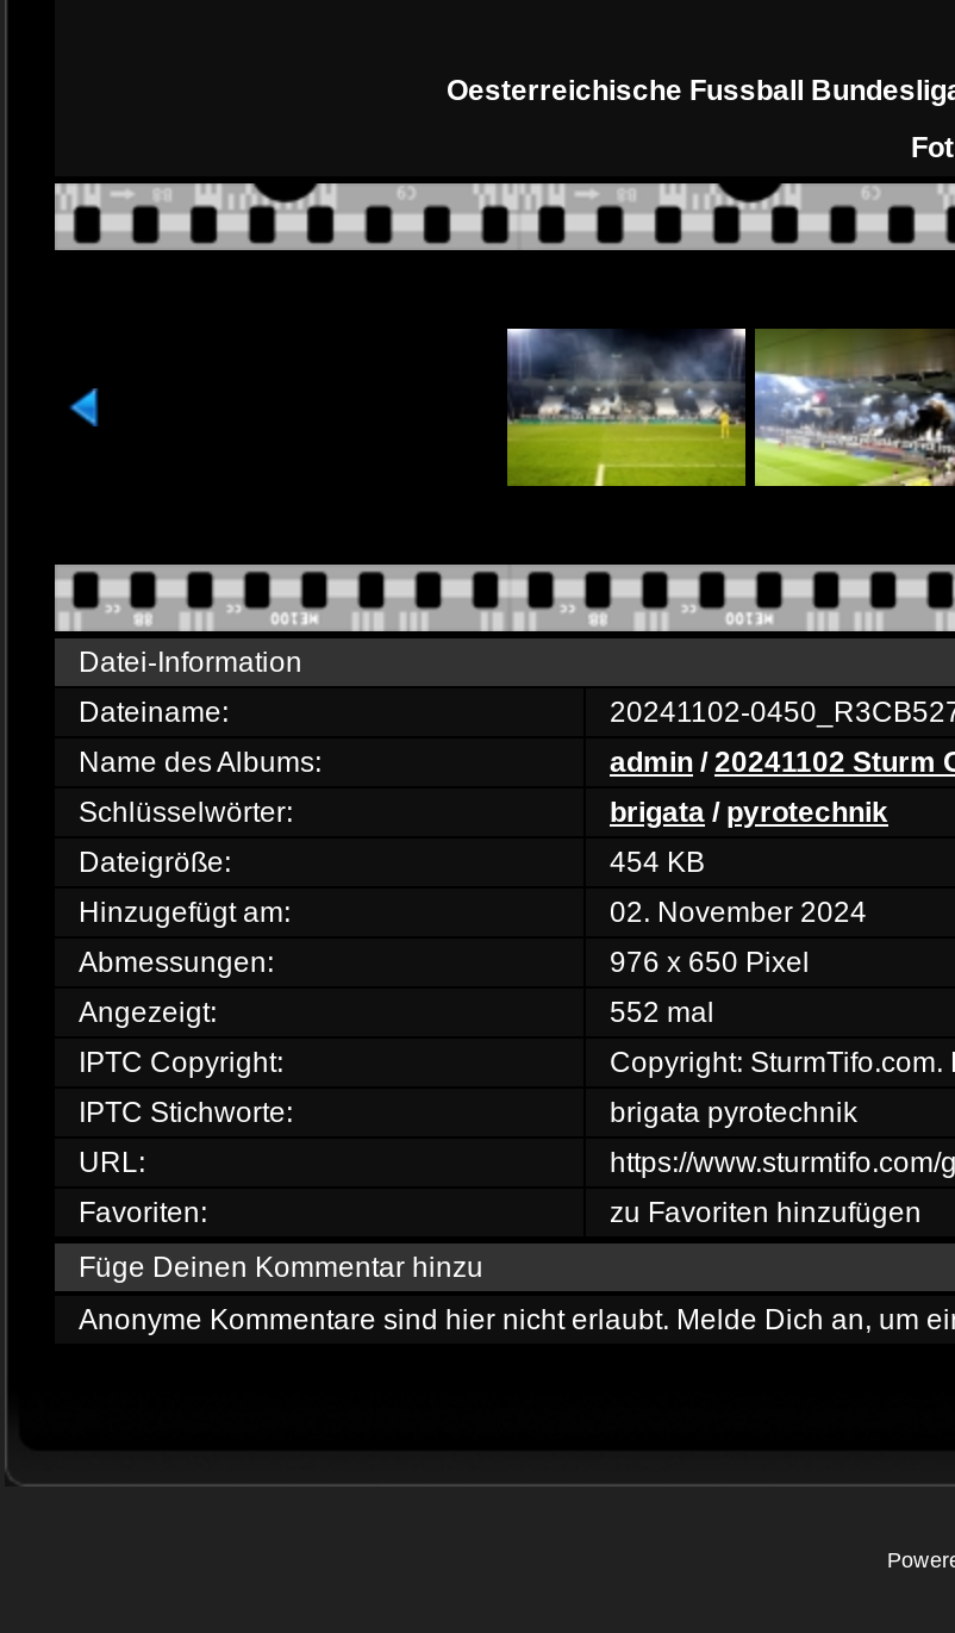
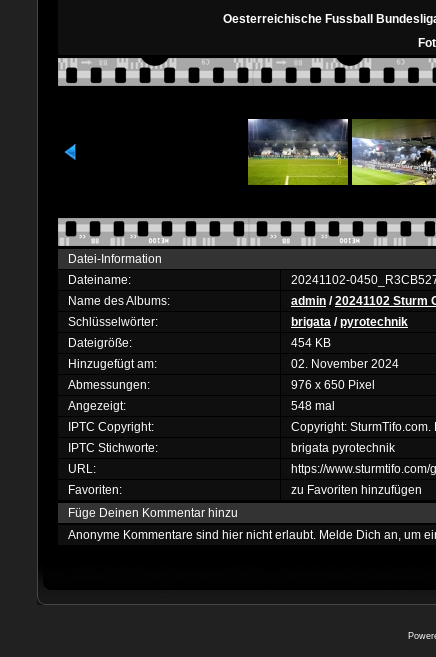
[610,996,714,1029] 552 mal -> [291,399,335,413] 548 mal

